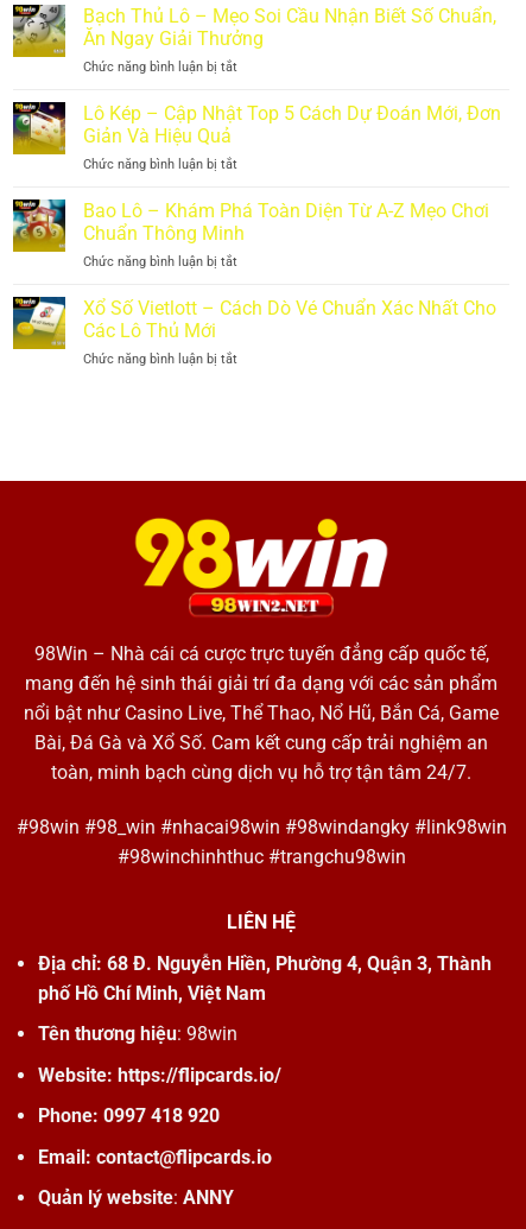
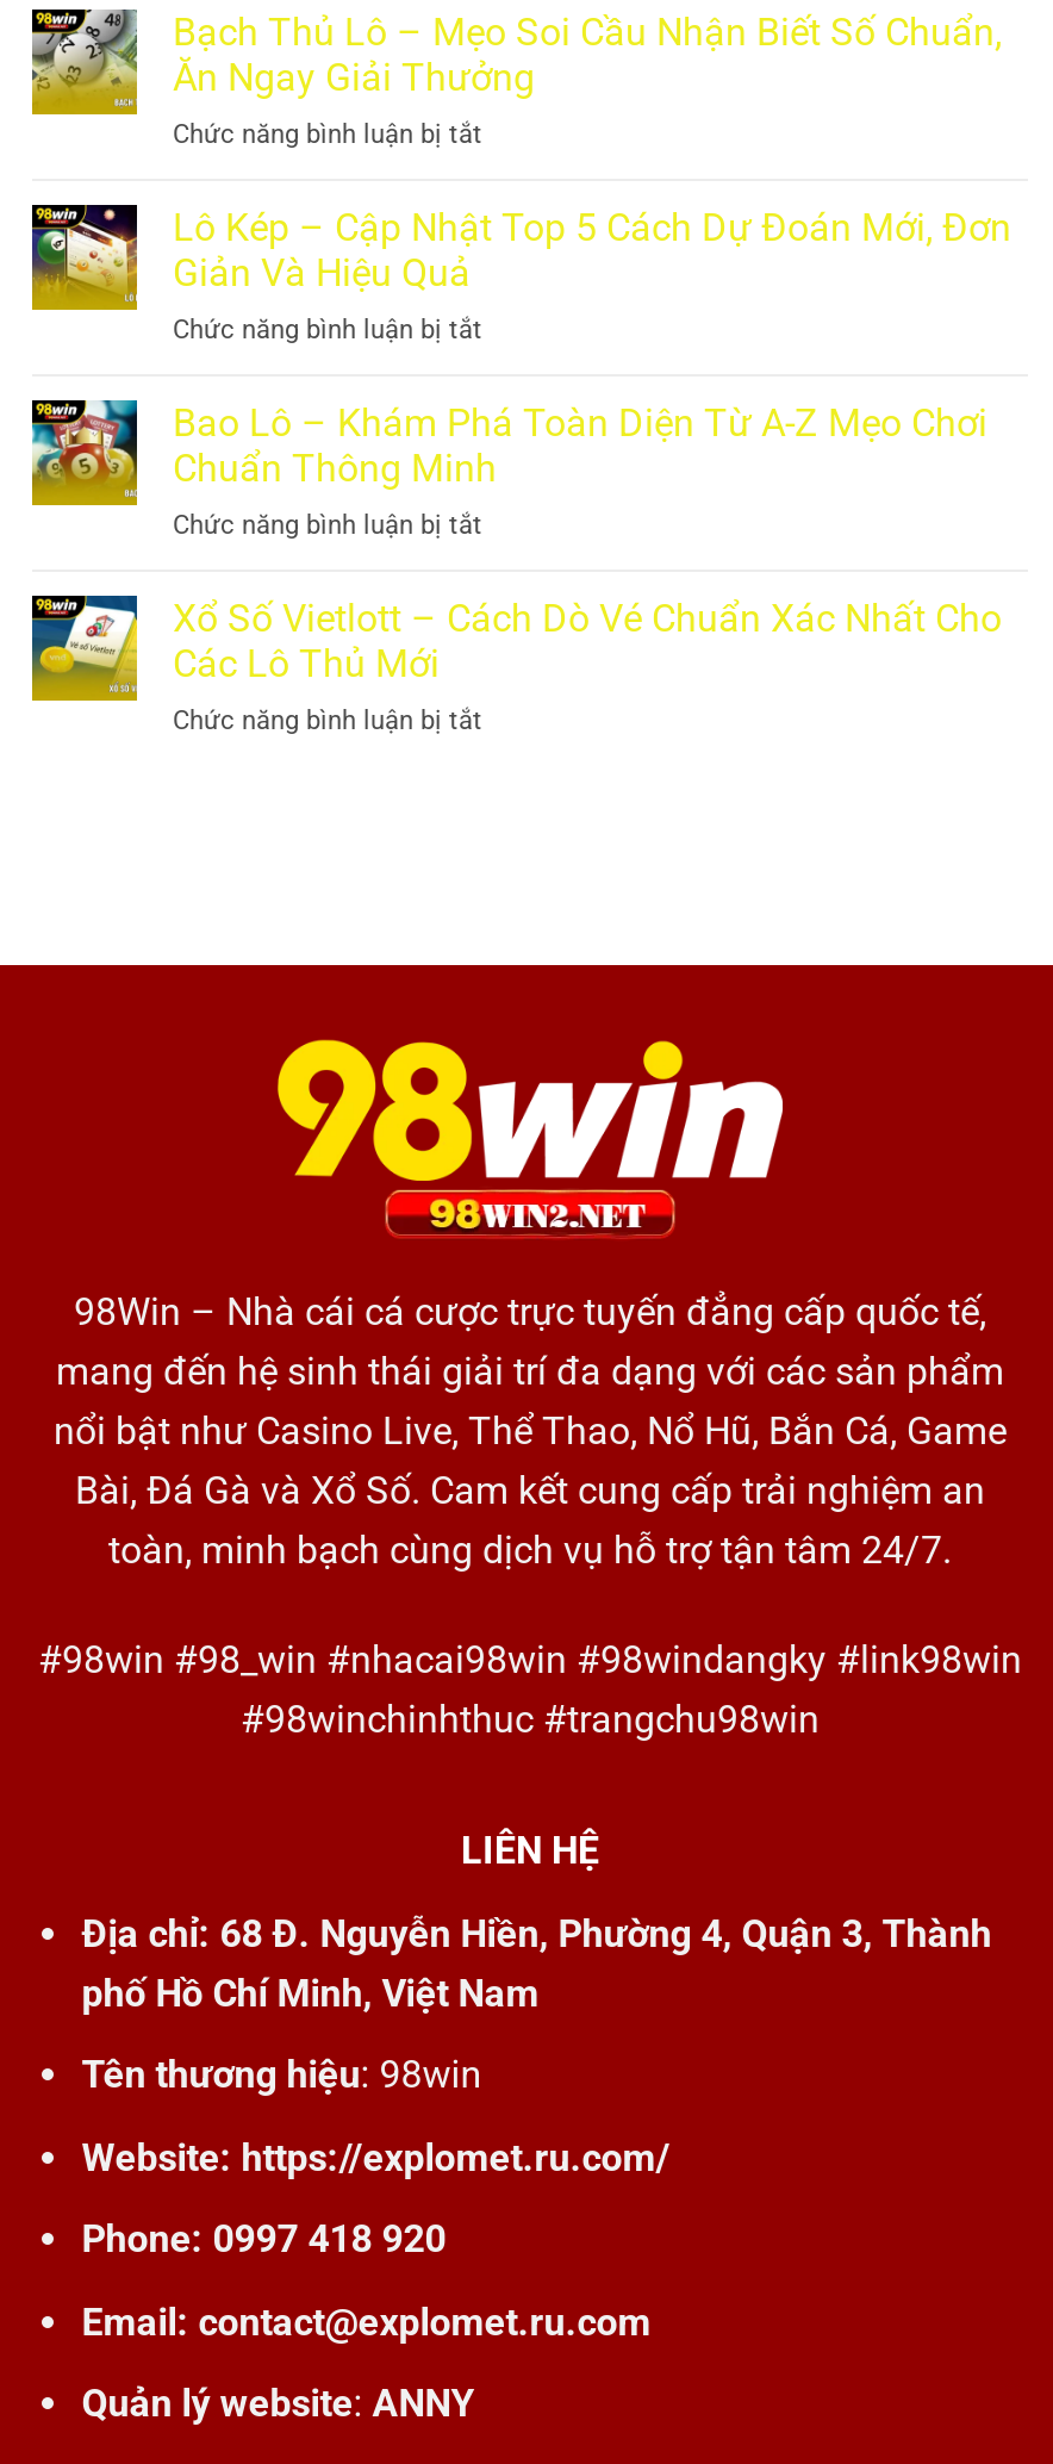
[38,1064,281,1086] Website: https://flipcards.io/ -> [82,2134,670,2180] Website: https://explomet.ru.com/
[38,1146,272,1168] Email: contact@flipcards.io -> [82,2299,651,2345] Email: contact@explomet.ru.com

